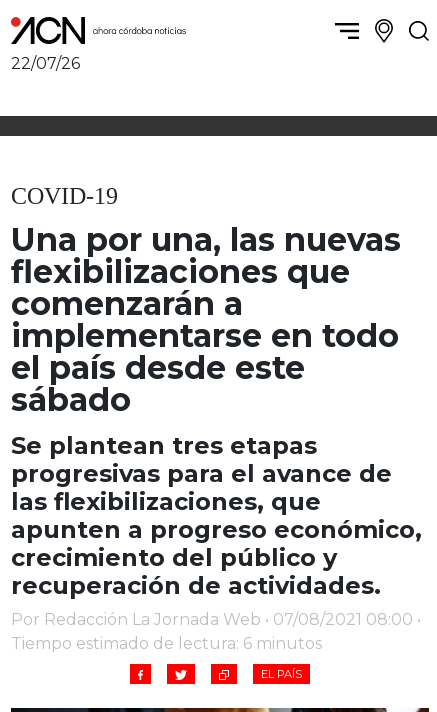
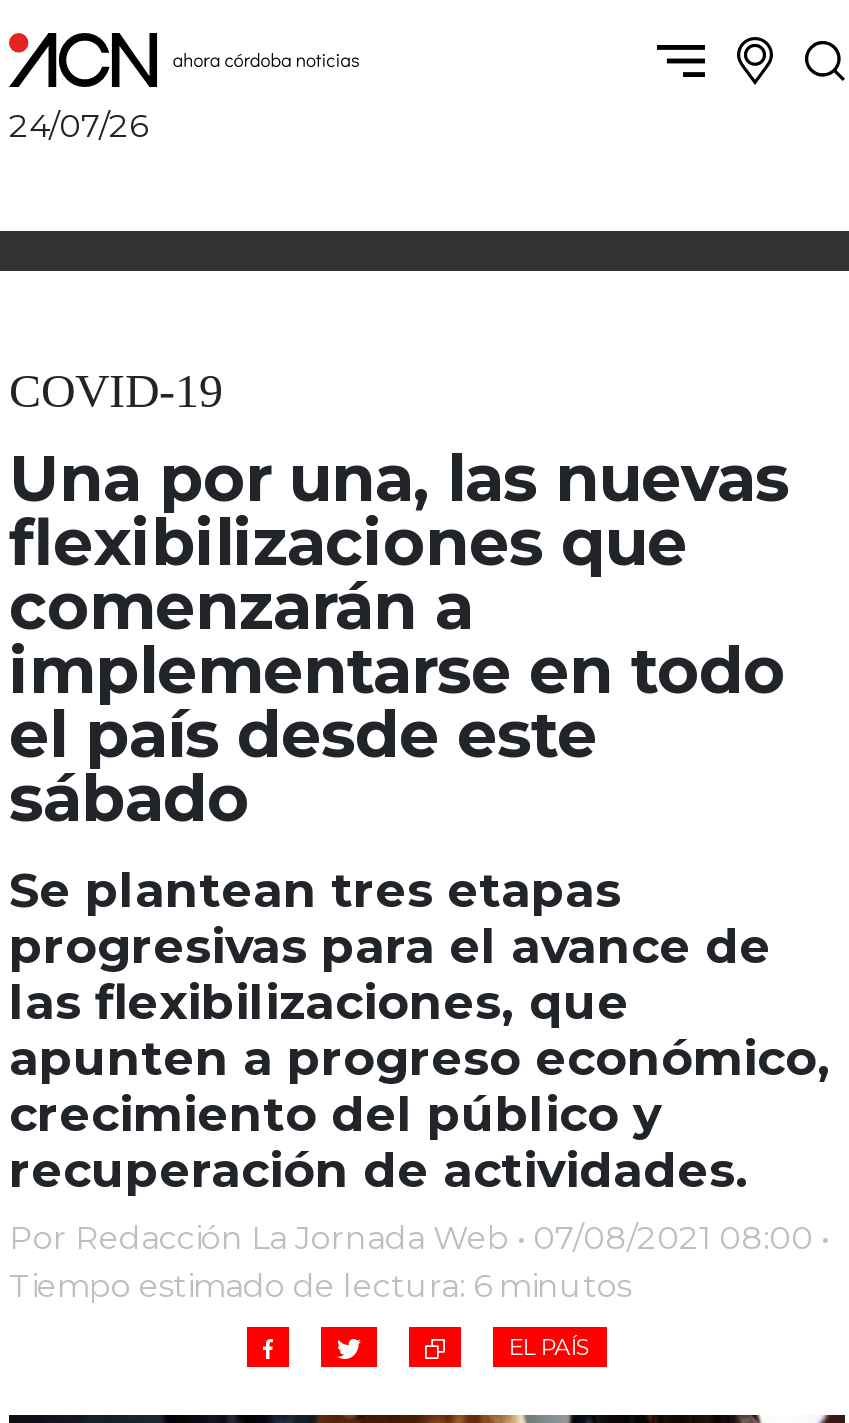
[11,54,80,73] 22/07/26 -> [9,106,147,144] 24/07/26

